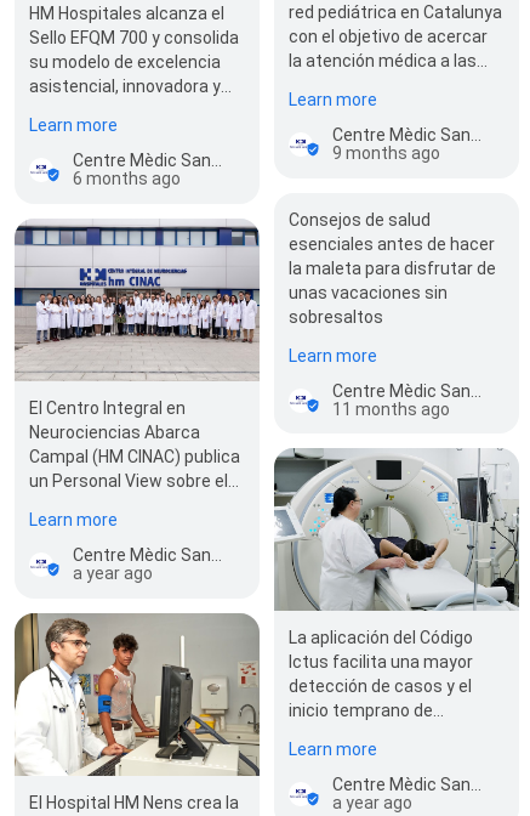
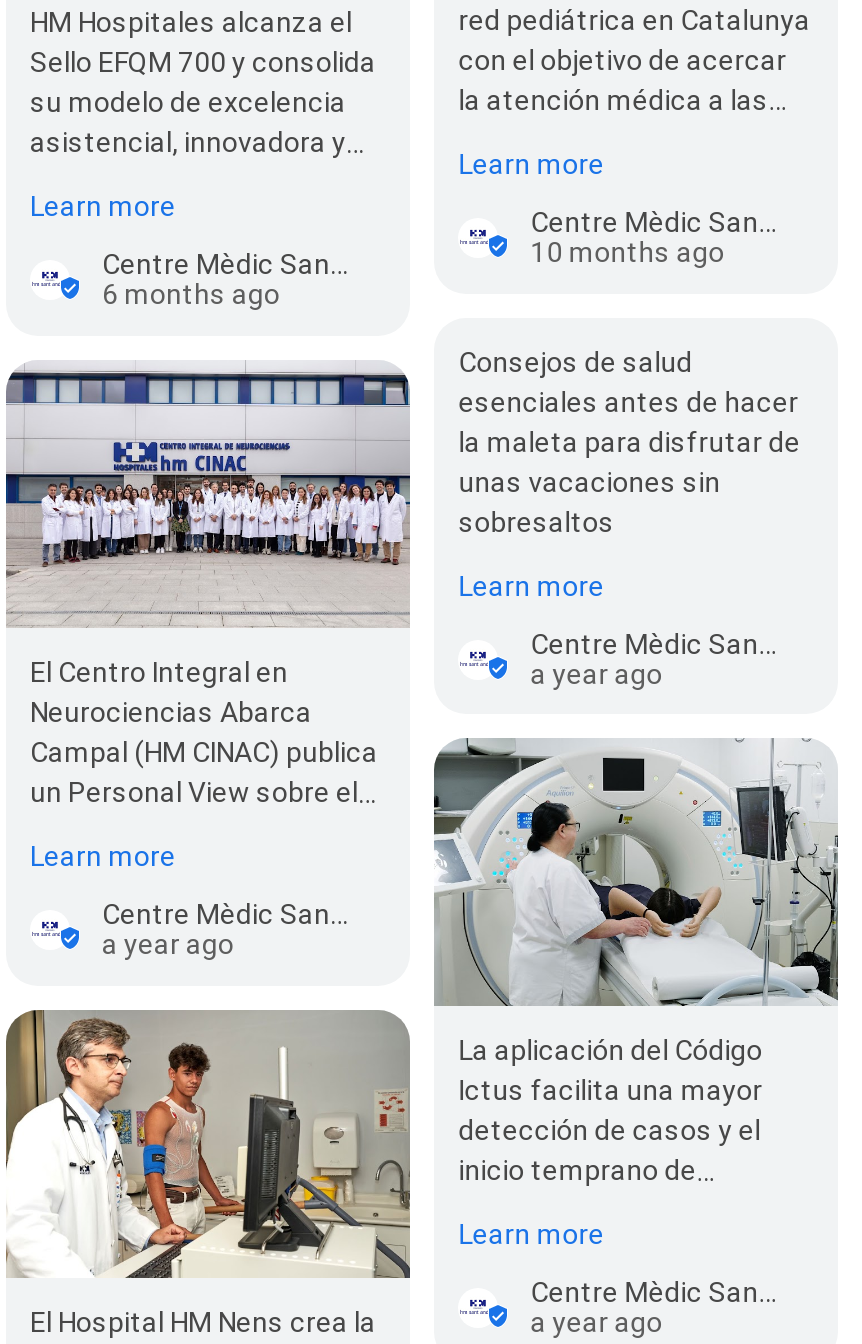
[333,143,440,163] 9 months ago -> [530,236,724,268] 10 months ago
[333,399,450,419] 11 months ago -> [530,657,662,689] a year ago

